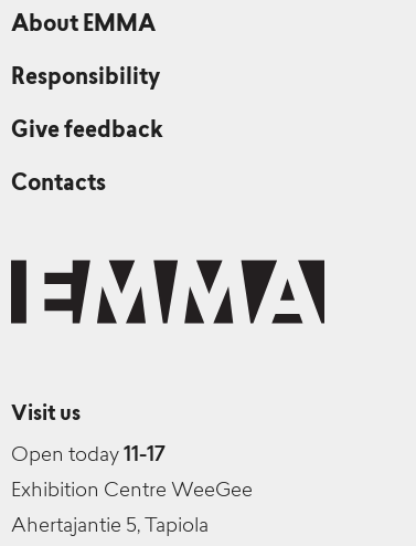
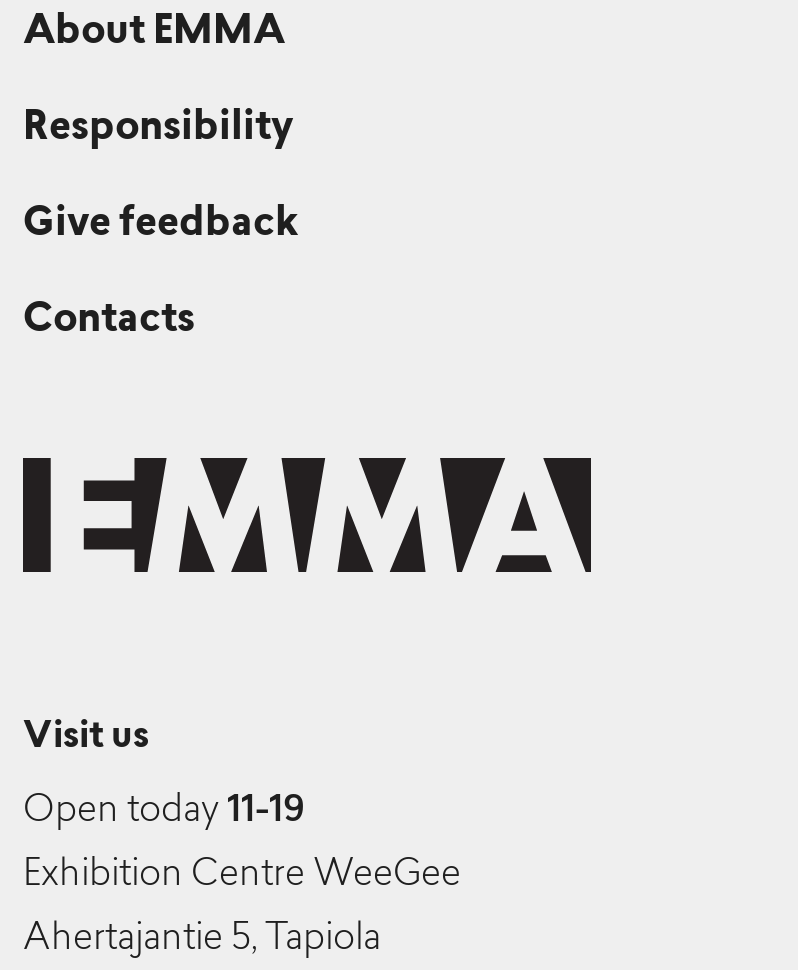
[11,446,166,466] Open today 11-17 -> [23,794,305,830] Open today 11-19

